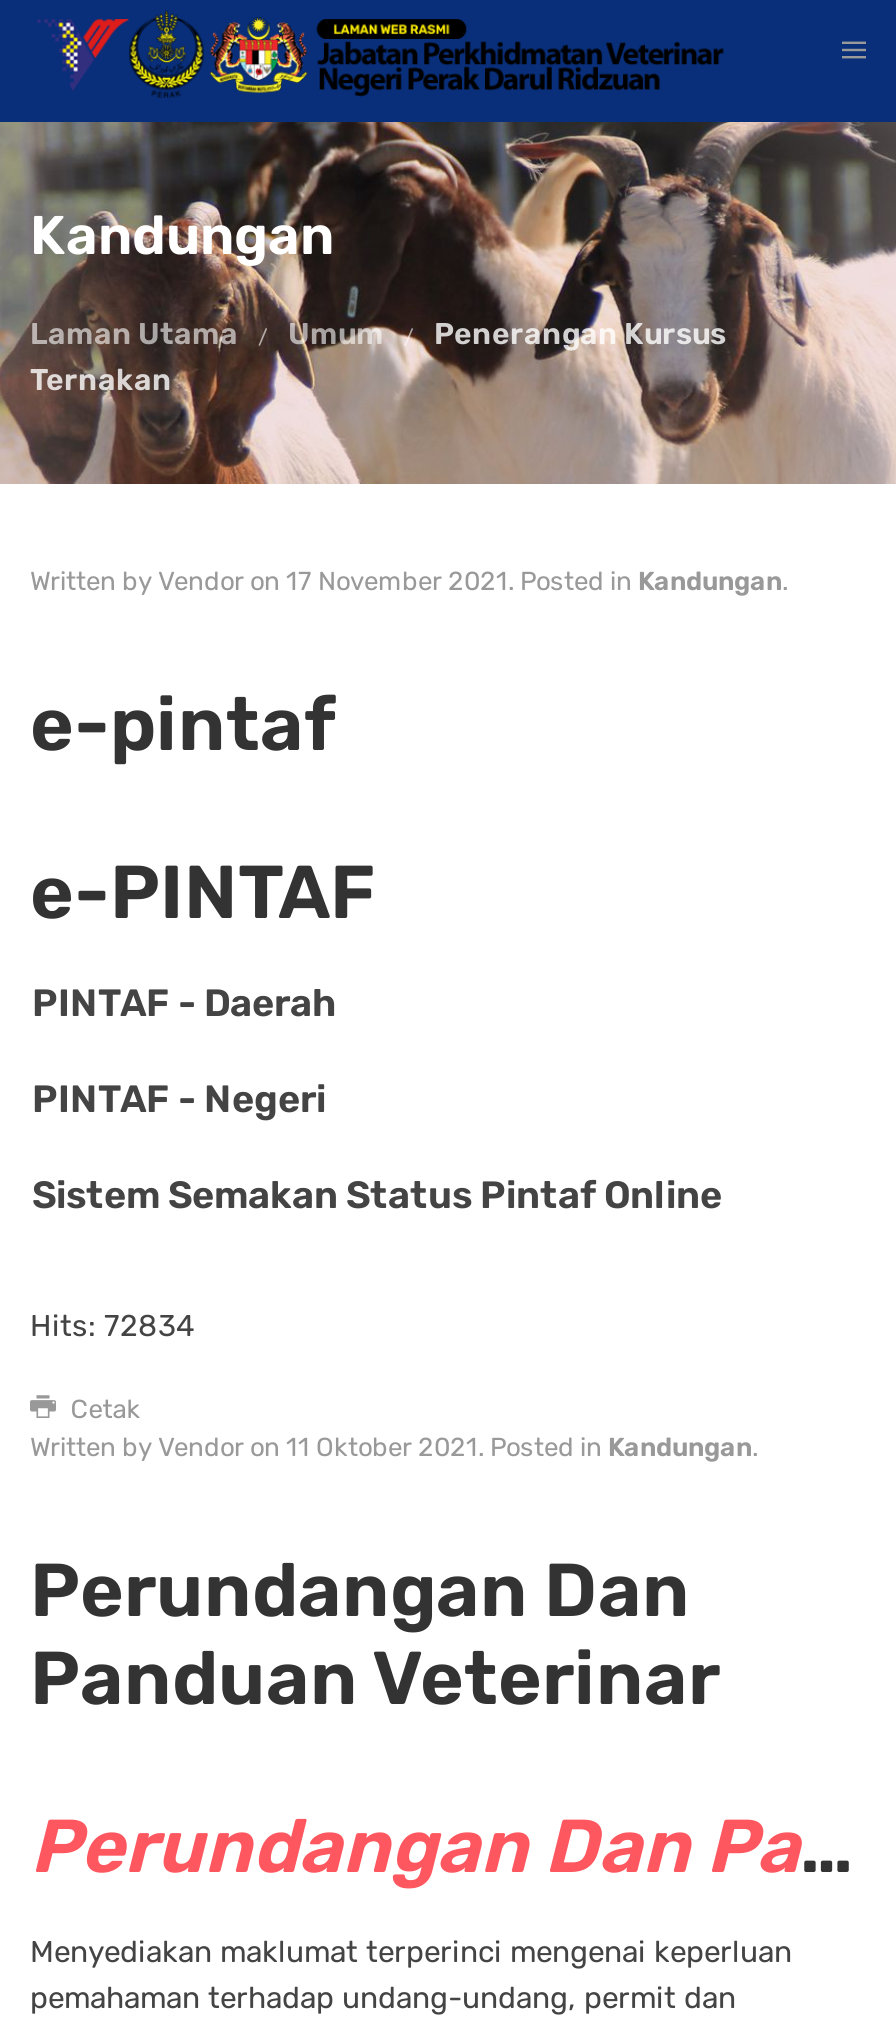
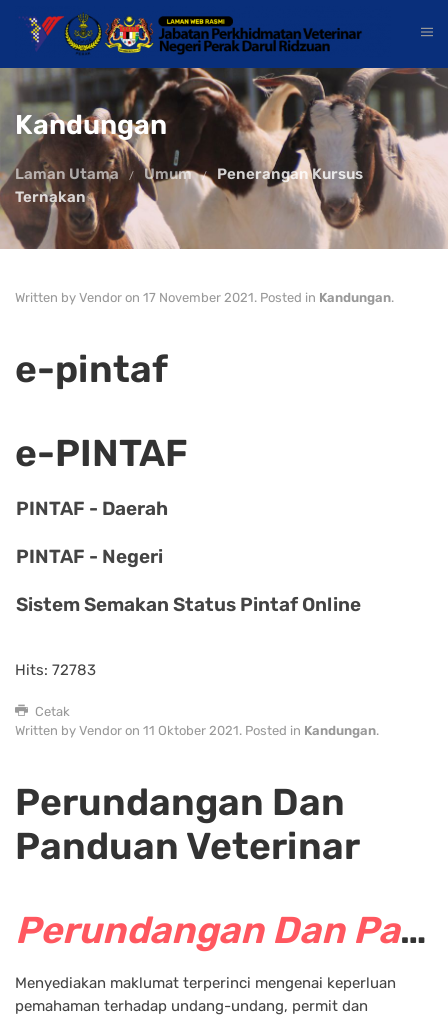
[30,1307,194,1343] Hits: 72834 -> [15,661,96,679] Hits: 72783

